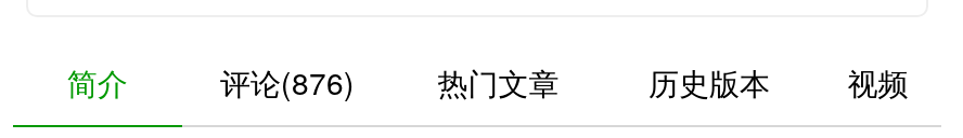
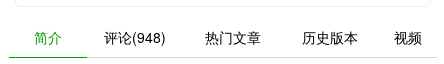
[220,60,559,103] 评论(876) 热门文章 -> [104,27,261,47] 评论(948) 热门文章

